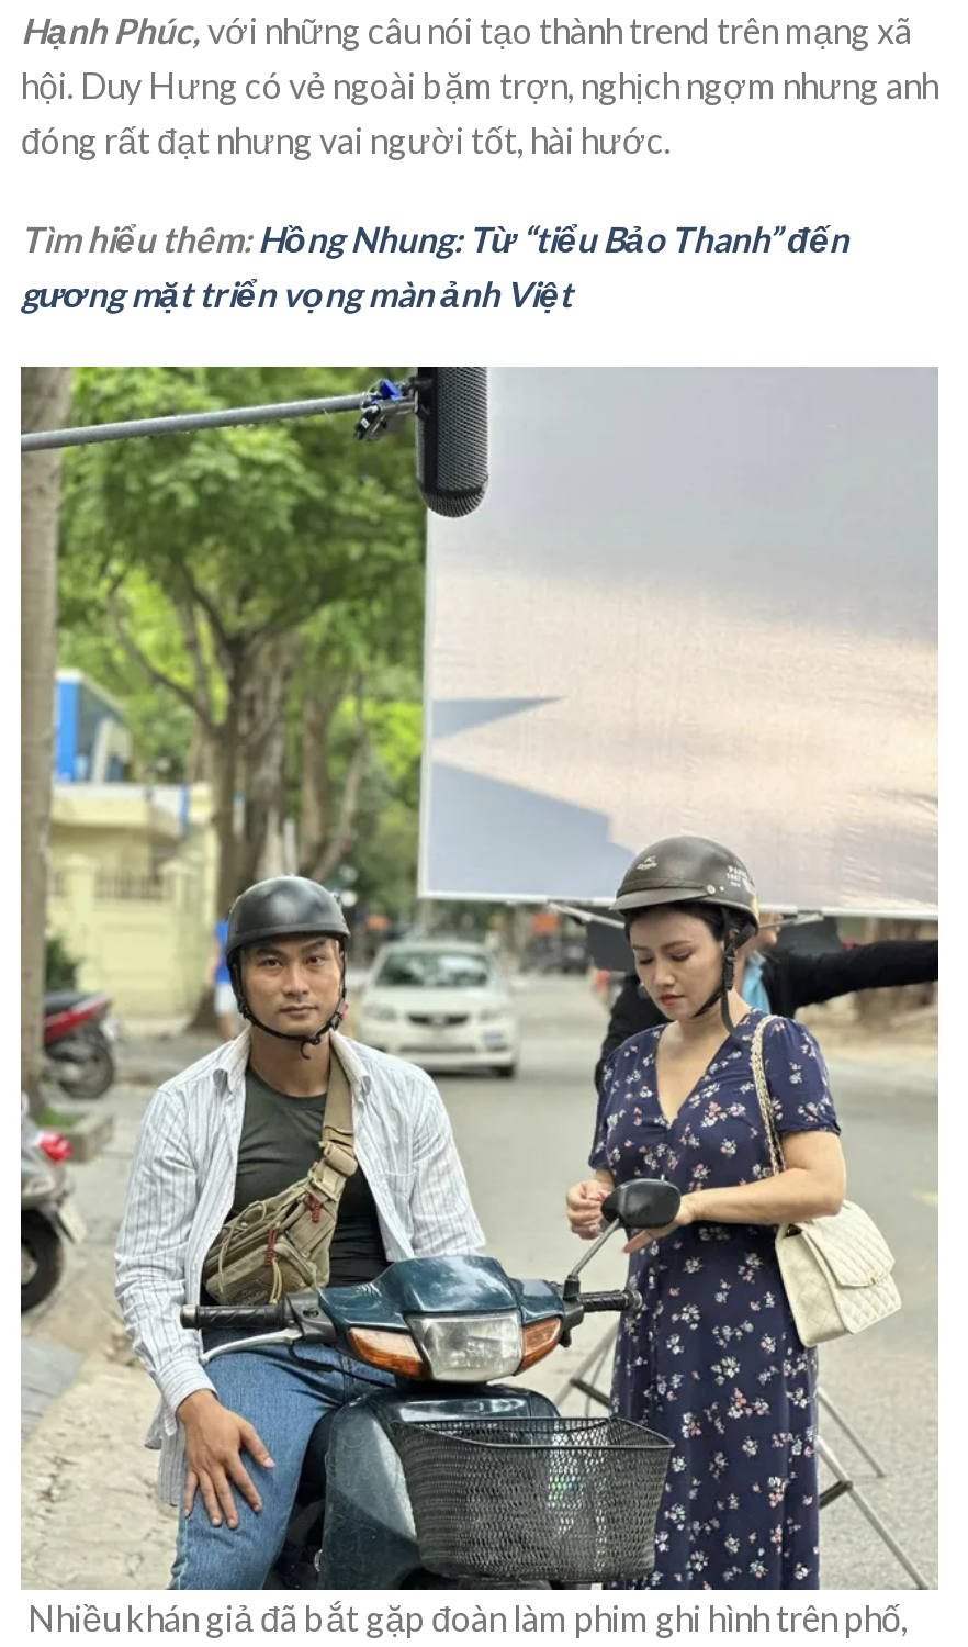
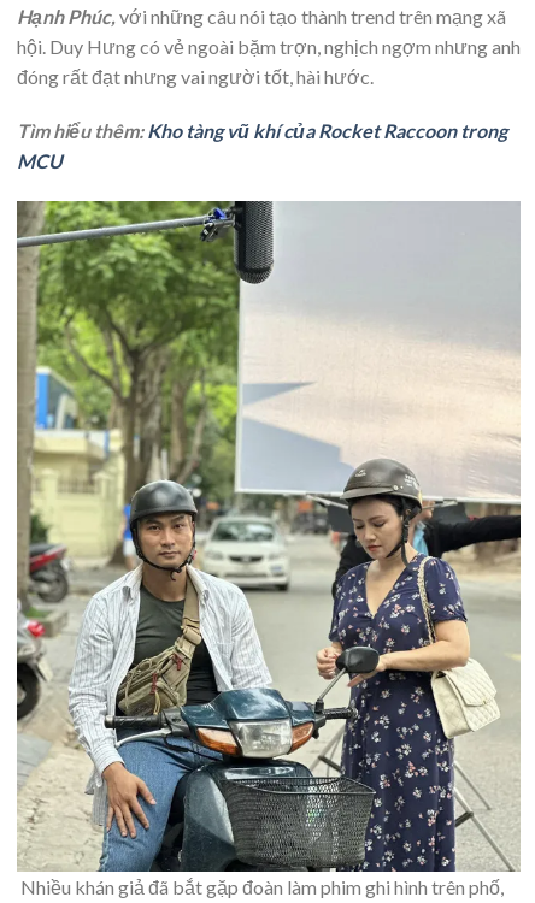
[21,218,848,315] Tìm hiểu thêm: Hồng Nhung: Từ “tiểu Bảo Thanh” đến | gương mặt triển vọng màn ảnh Việt -> [17,120,507,173] Tìm hiểu thêm: Kho tàng vũ khí của Rocket Raccoon trong | MCU

